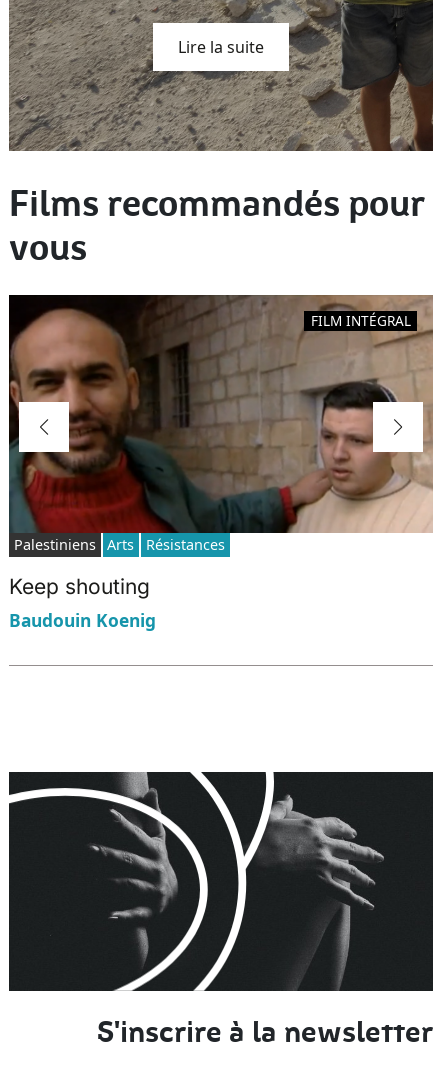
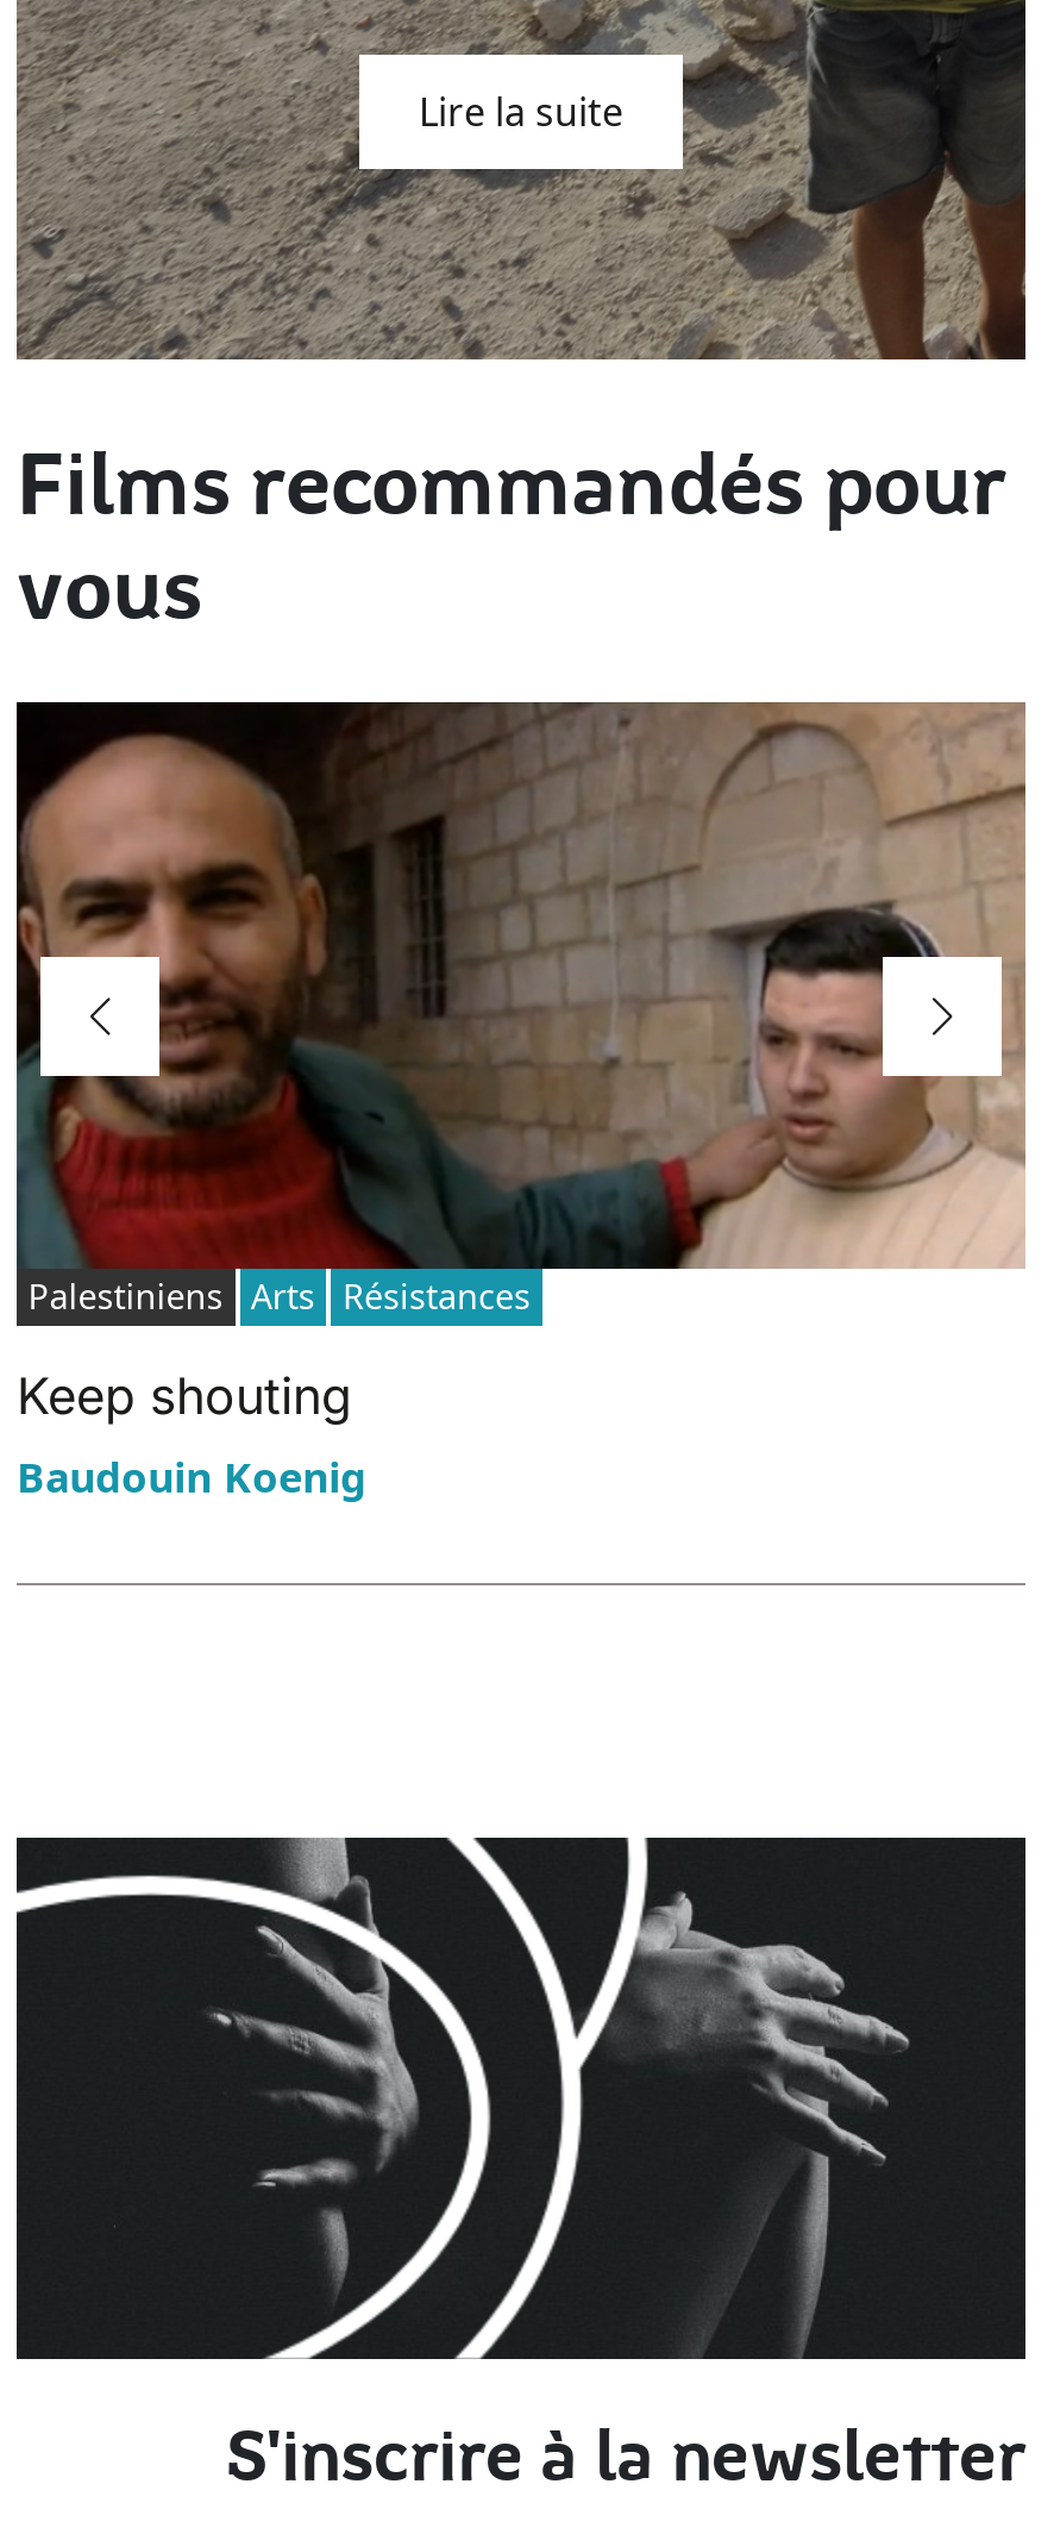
[311,311,411,330] FILM INTÉGRAL -> none

